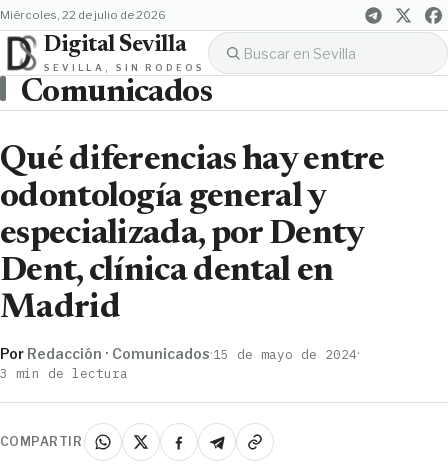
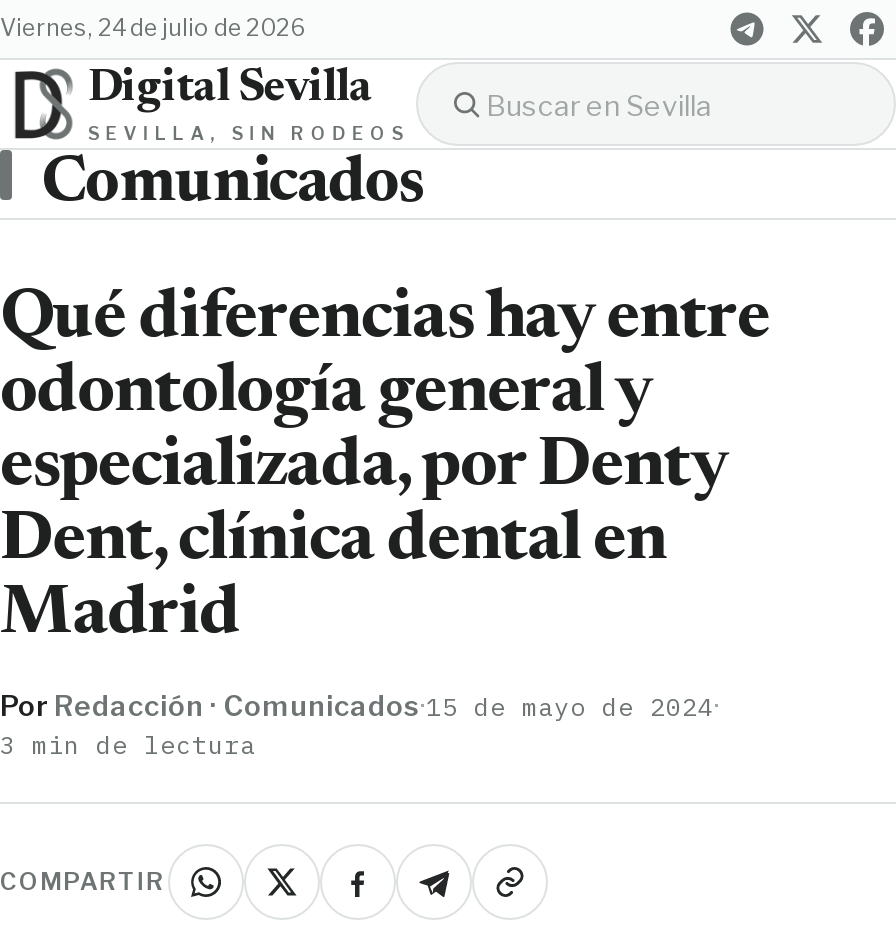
[10,8,166,22] miércoles, 22 de julio de 2026 -> [16,14,306,42] viernes, 24 de julio de 2026

